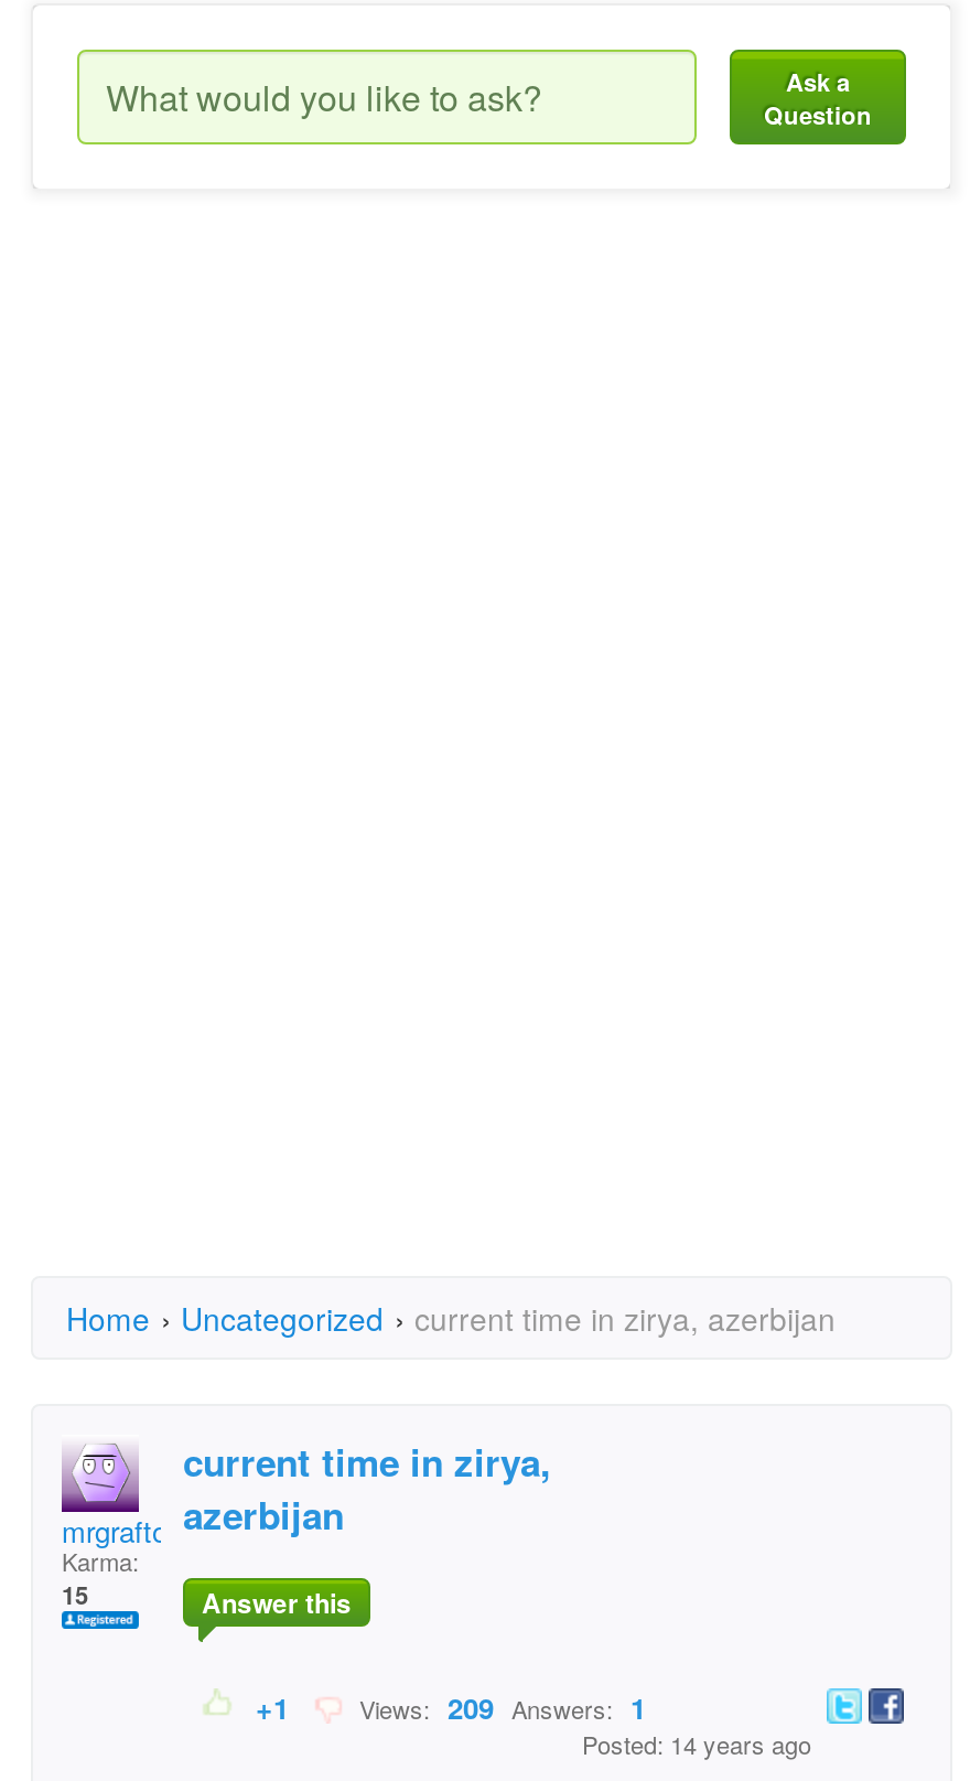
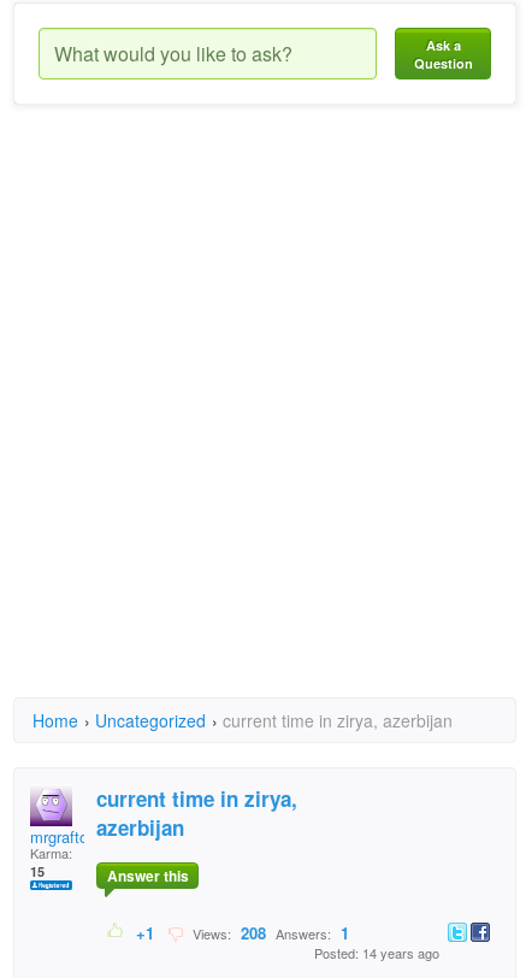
[346,1686,646,1728] Views: 209 Answers: 1 -> [185,922,349,944] Views: 208 Answers: 1

